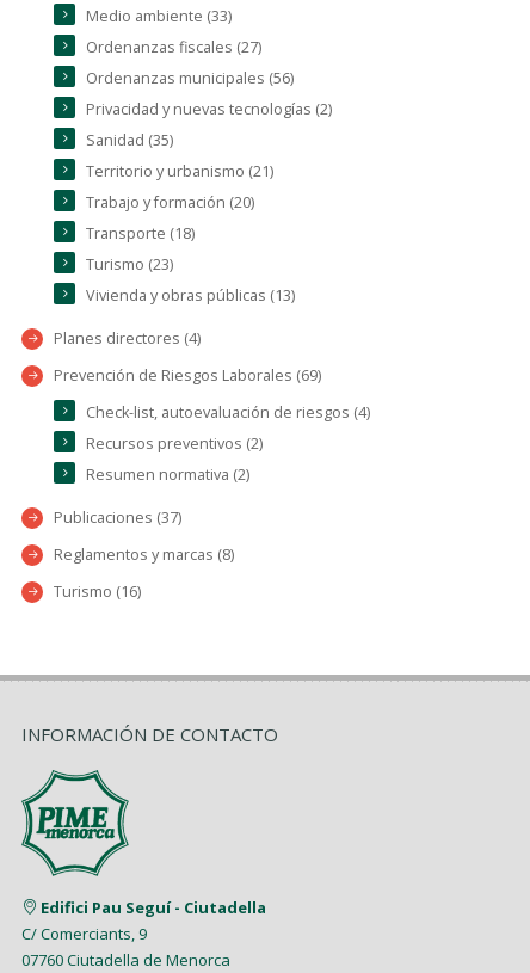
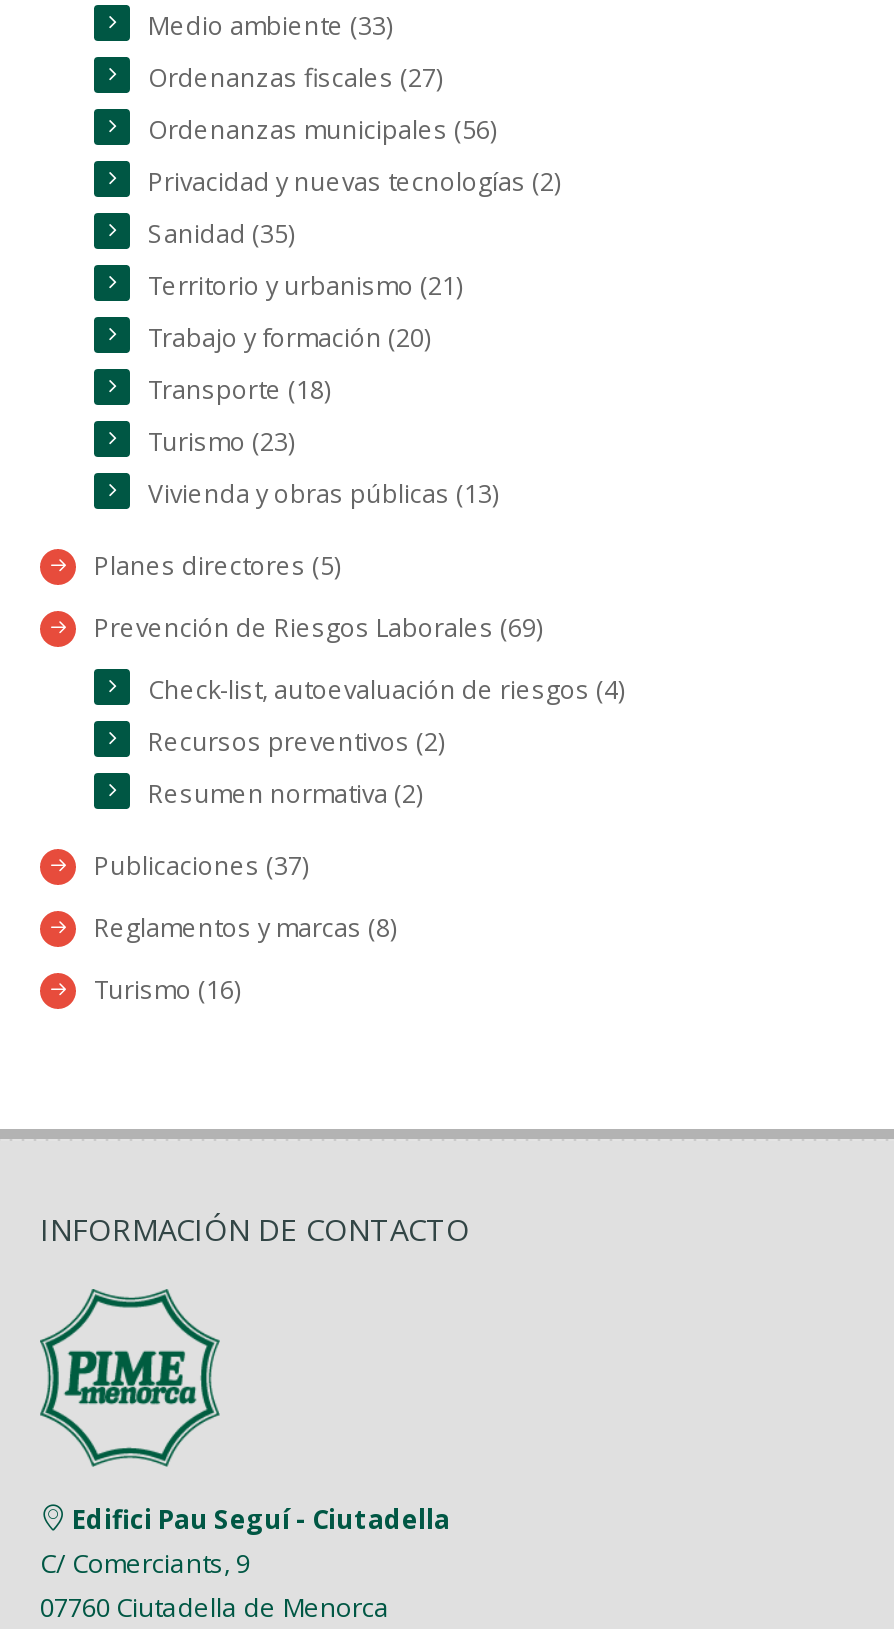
[54,328,201,349] Planes directores (4) -> [94,549,340,583] Planes directores (5)

